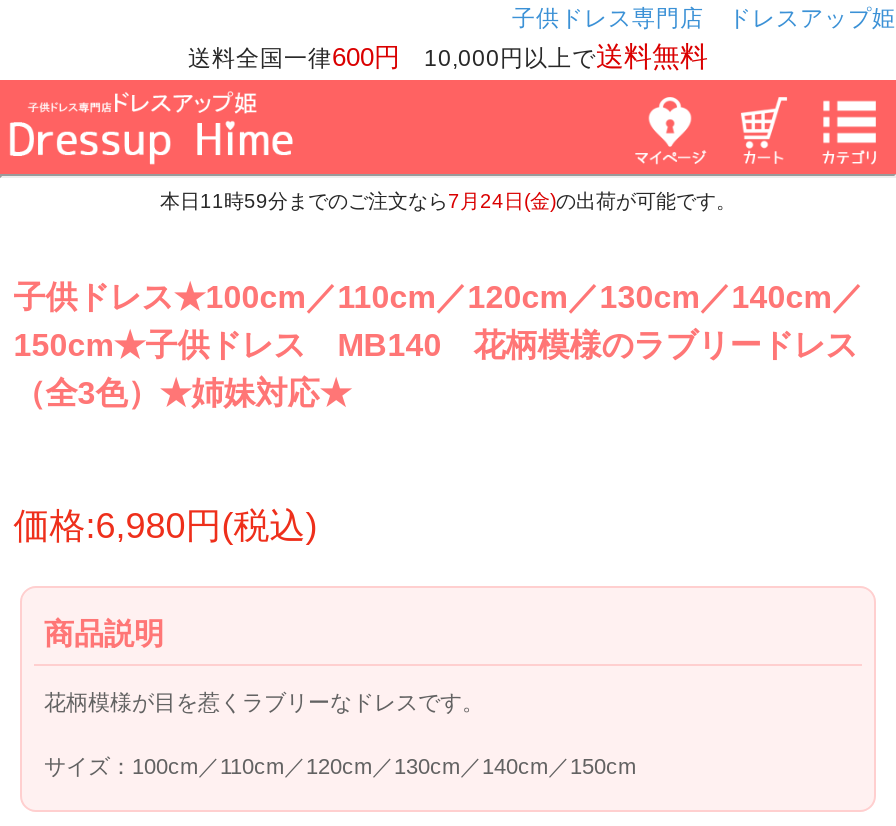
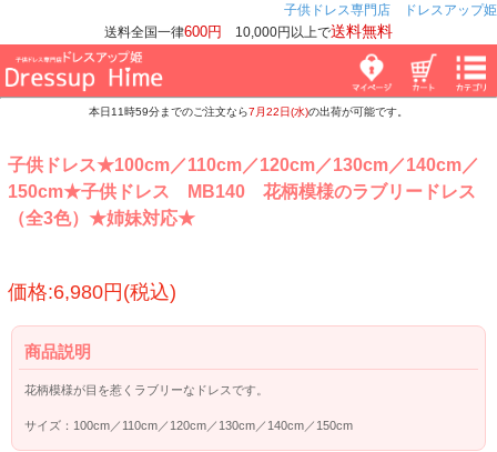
[160,190,736,212] 本日11時59分までのご注文なら7月24日(金)の出荷が可能です。 -> [89,106,408,118] 本日11時59分までのご注文なら7月22日(水)の出荷が可能です。

